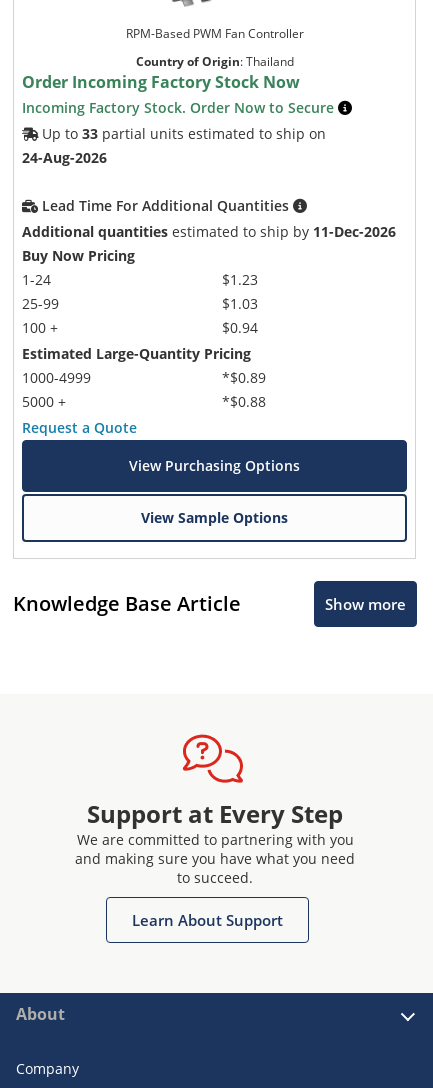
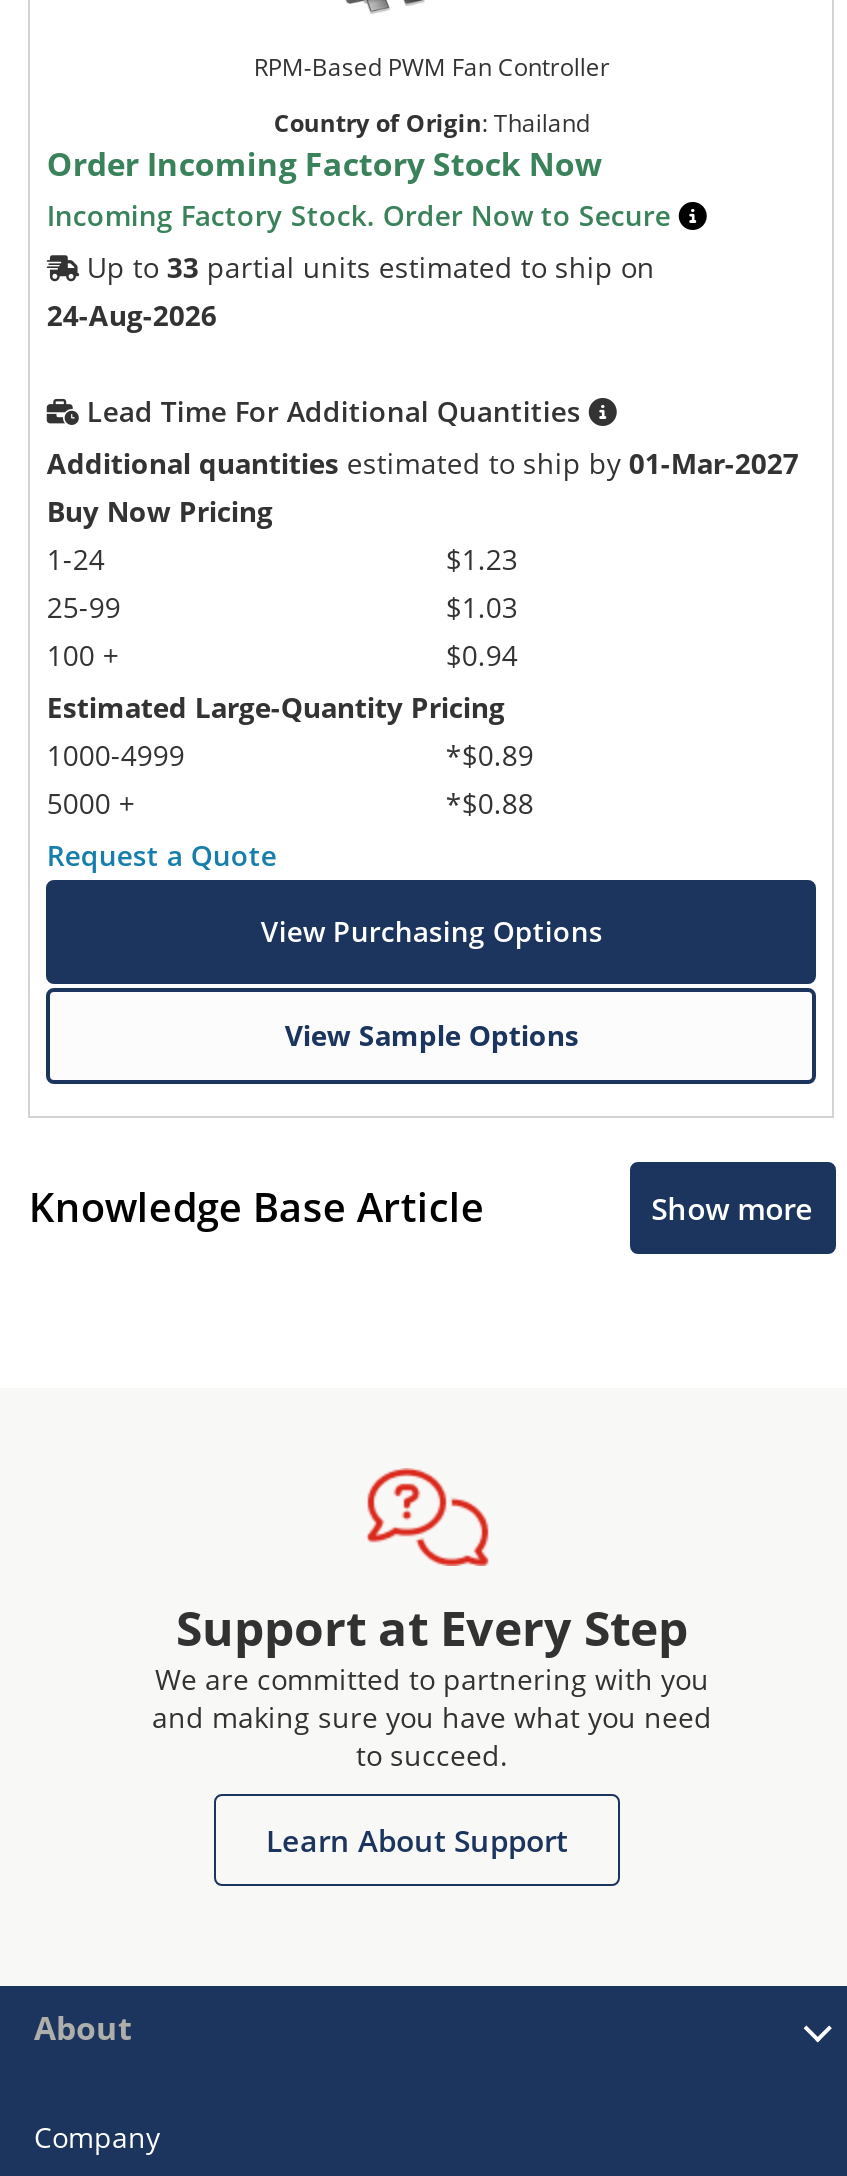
[22,222,396,241] Additional quantities estimated to ship by 11-Dec-2026 -> [47,443,799,481] Additional quantities estimated to ship by 01-Mar-2027

